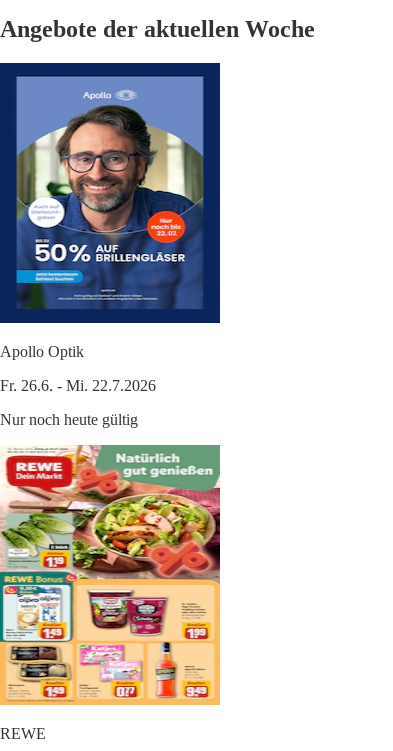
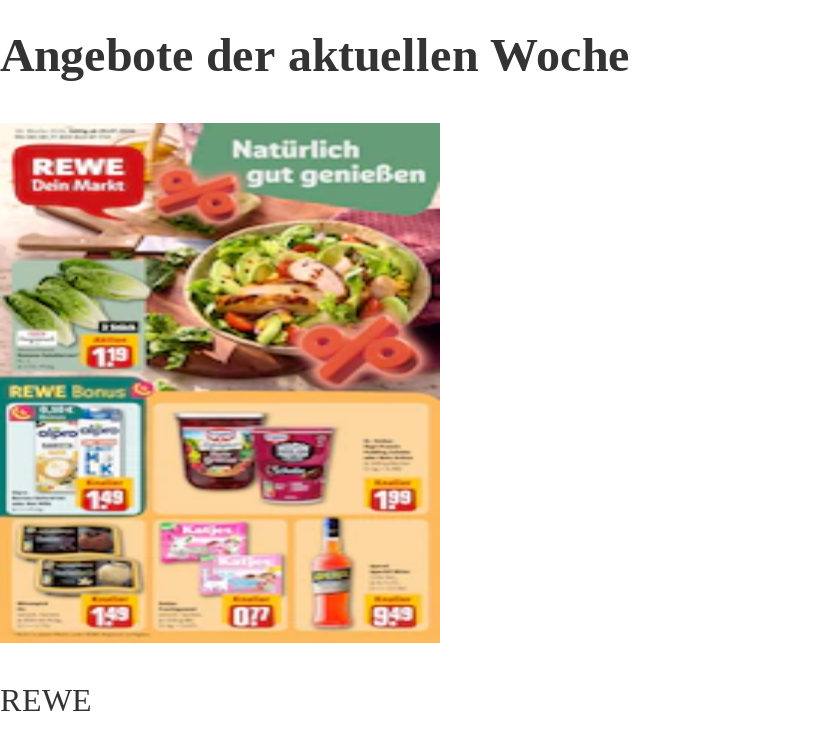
[0,62,221,428] [image] | Apollo Optik | Fr. 26.6. - Mi. 22.7.2026 | Nur noch heute gültig -> none

